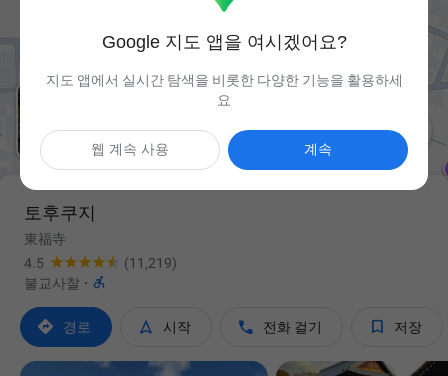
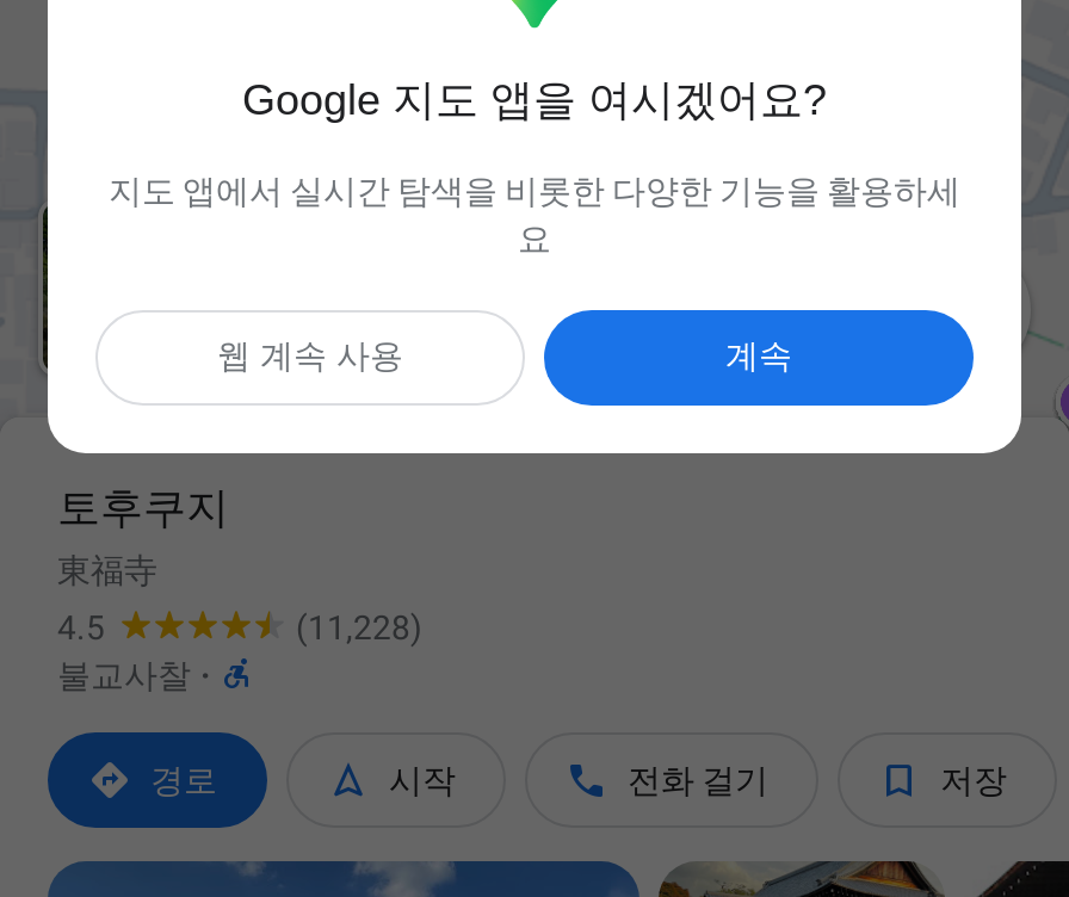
[124,255,177,271] (11,219) -> [296,608,422,647] (11,228)

